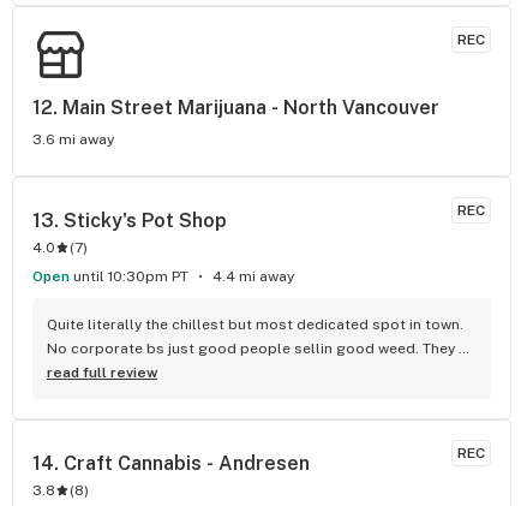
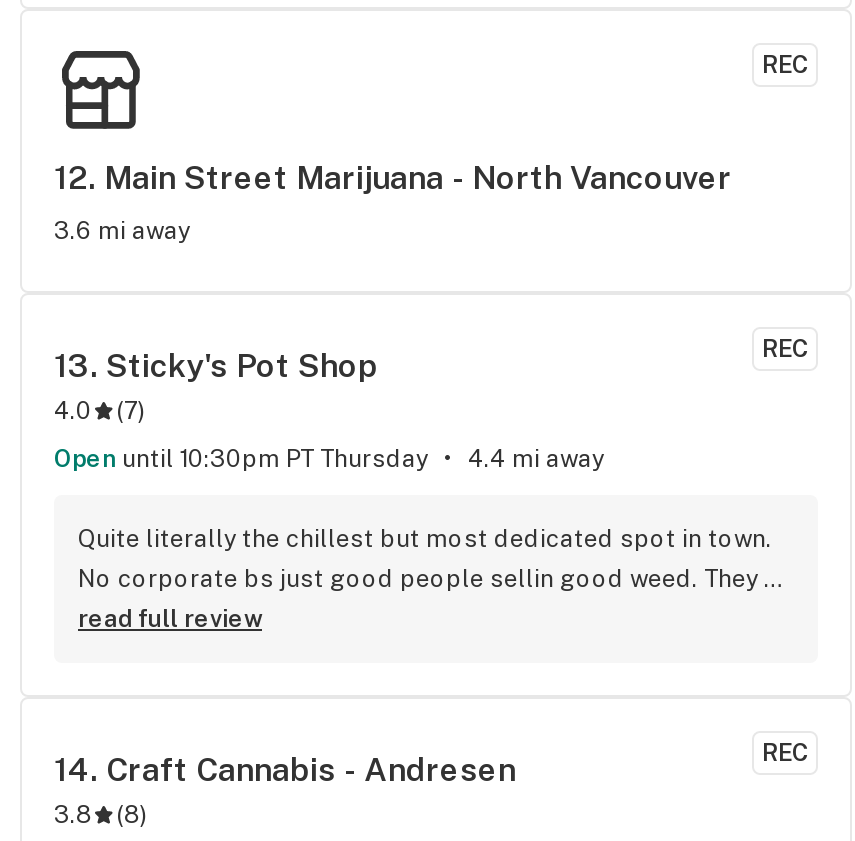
[43,268,188,285] Open until 10:30pm PT -> [72,445,428,473] Open until 10:30pm PT Thursday

